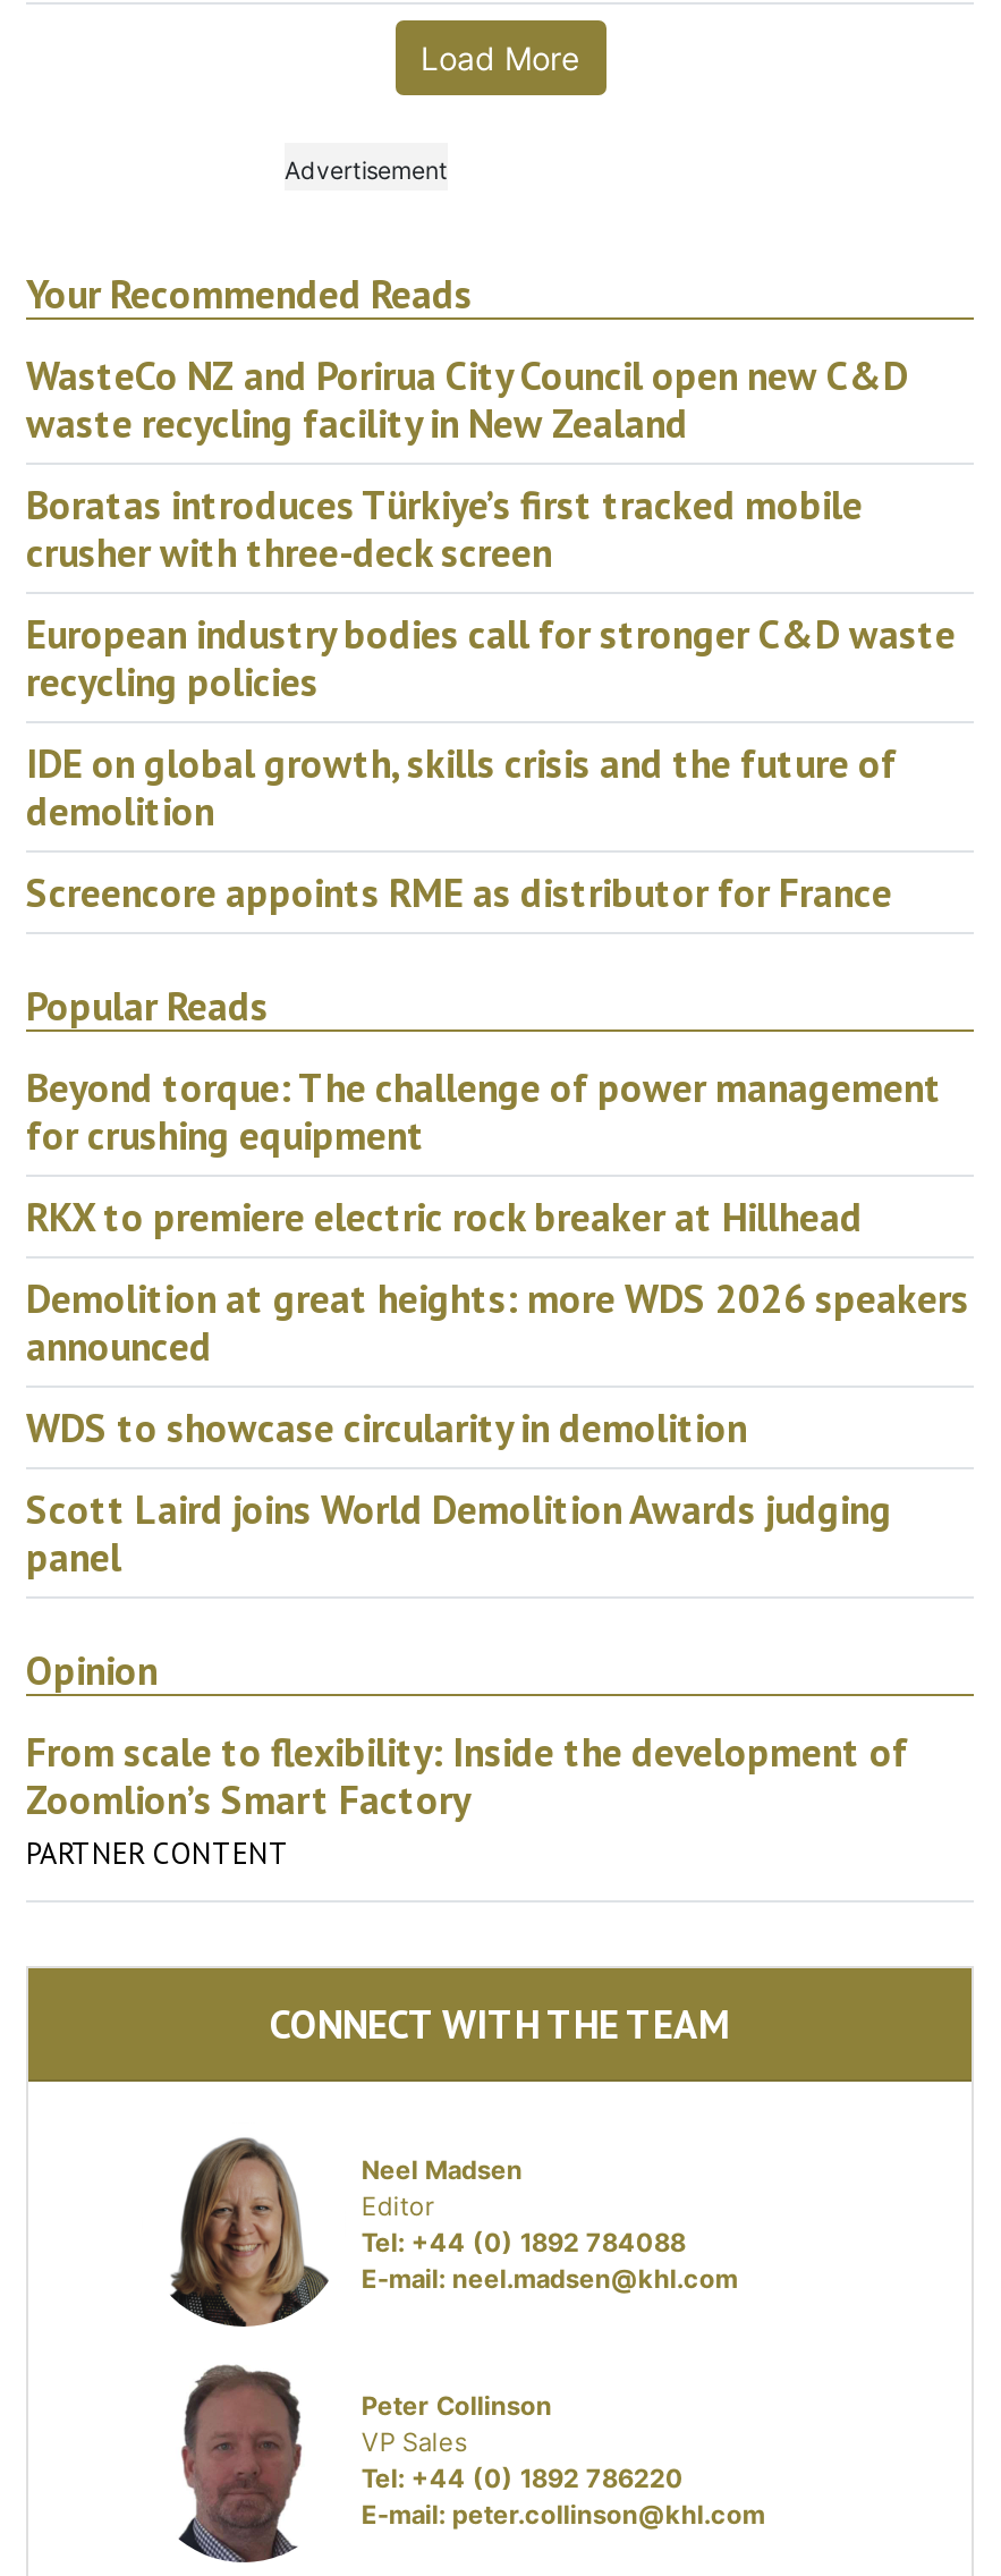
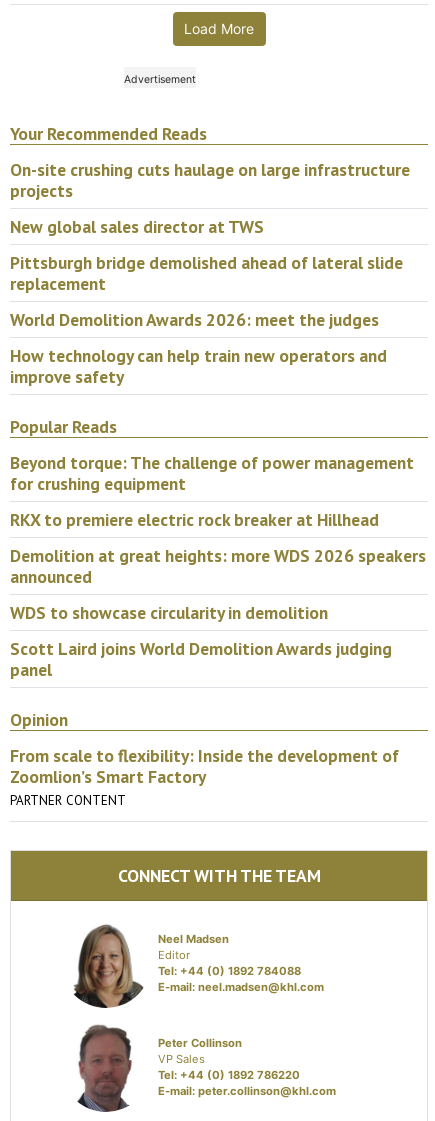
[26,350,908,449] WasteCo NZ and Porirua City Council open new C&D | waste recycling facility in New Zealand -> [10,158,410,202] On-site crushing cuts haulage on large infrastructure | projects
[26,479,863,579] Boratas introduces Türkiye’s first tracked mobile | crusher with three-deck screen -> [10,215,264,238] New global sales director at TWS
[26,608,956,708] European industry bodies call for stronger C&D waste | recycling policies -> [10,251,403,295] Pittsburgh bridge demolished ahead of lateral slide | replacement
[26,737,897,837] IDE on global growth, skills crisis and the future of | demolition -> [10,308,379,331] World Demolition Awards 2026: meet the judges
[26,867,892,919] Screencore appoints RME as distributor for France -> [10,344,387,388] How technology can help train new operators and | improve safety

